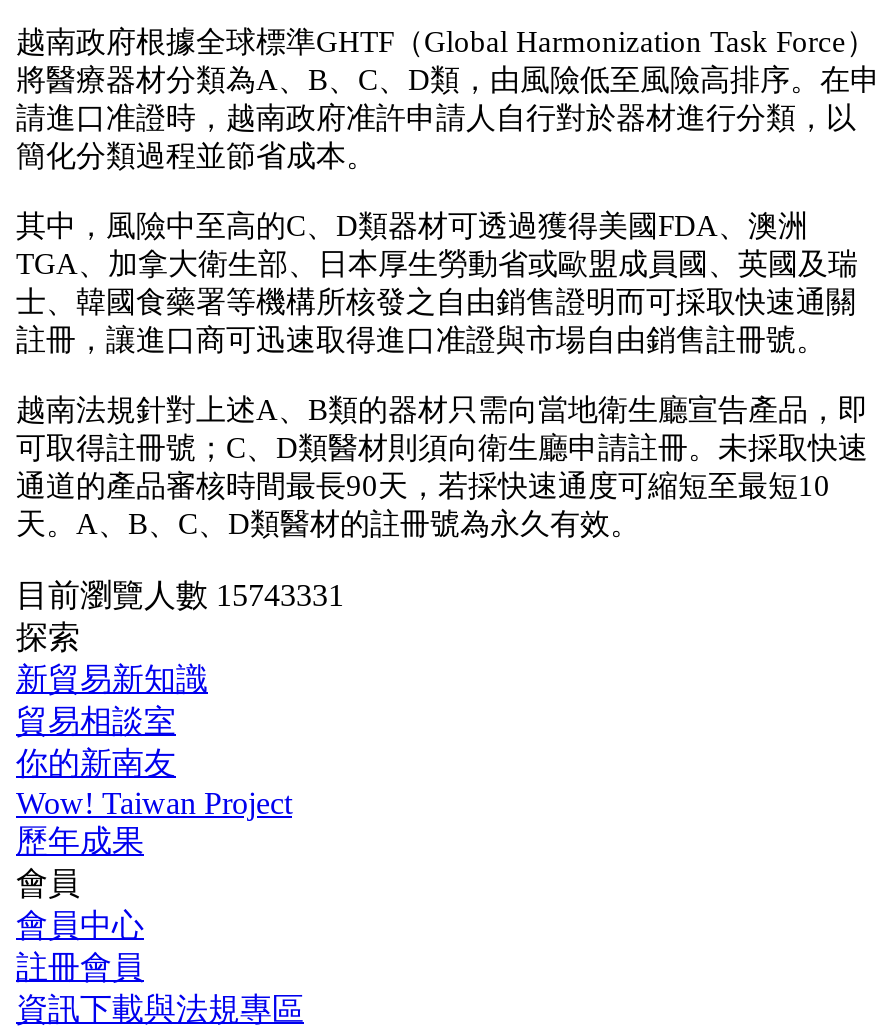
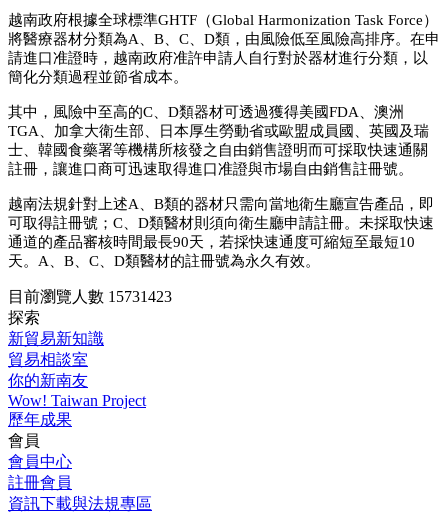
[16,578,344,612] 目前瀏覽人數 15743331 -> [8,288,172,305] 目前瀏覽人數 15731423

